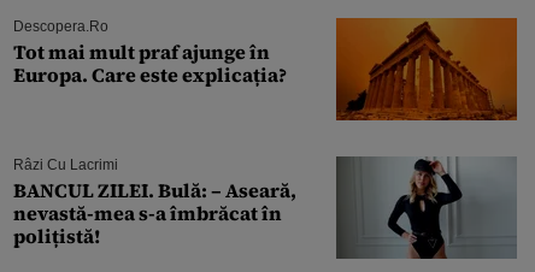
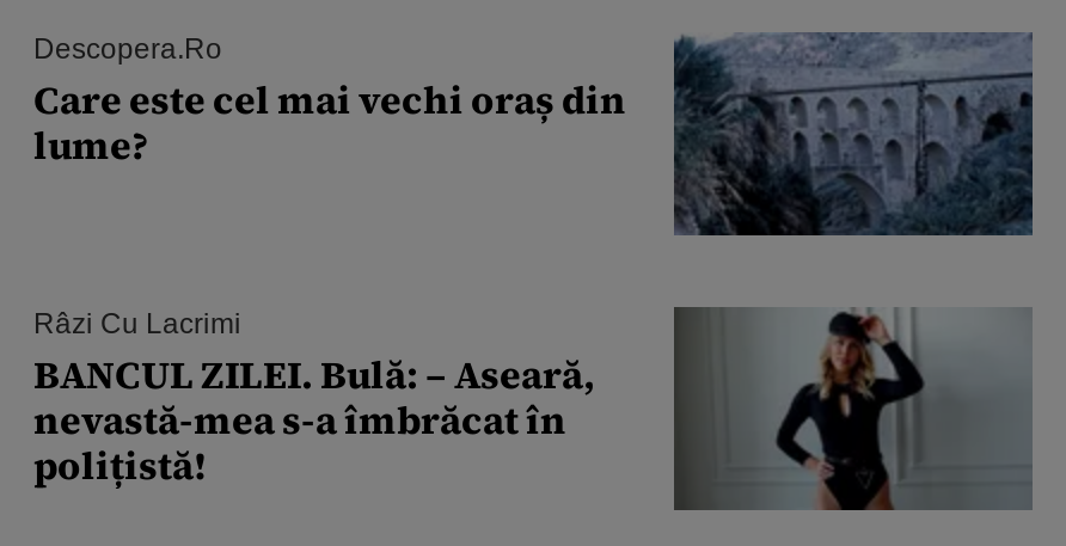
[13,17,518,122] [image] | Tot mai mult praf ajunge în | Europa. Care este explicația? -> [33,30,1035,238] [image] | Care este cel mai vechi oraș din | lume?

